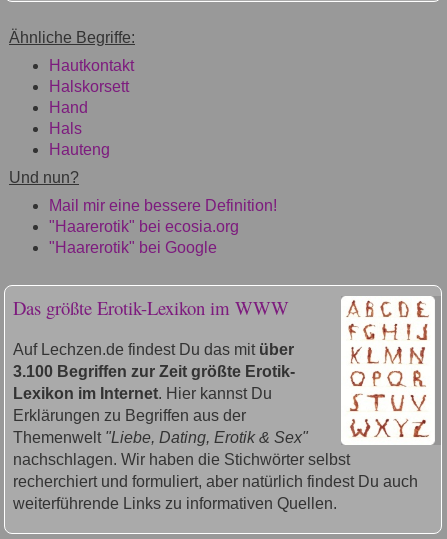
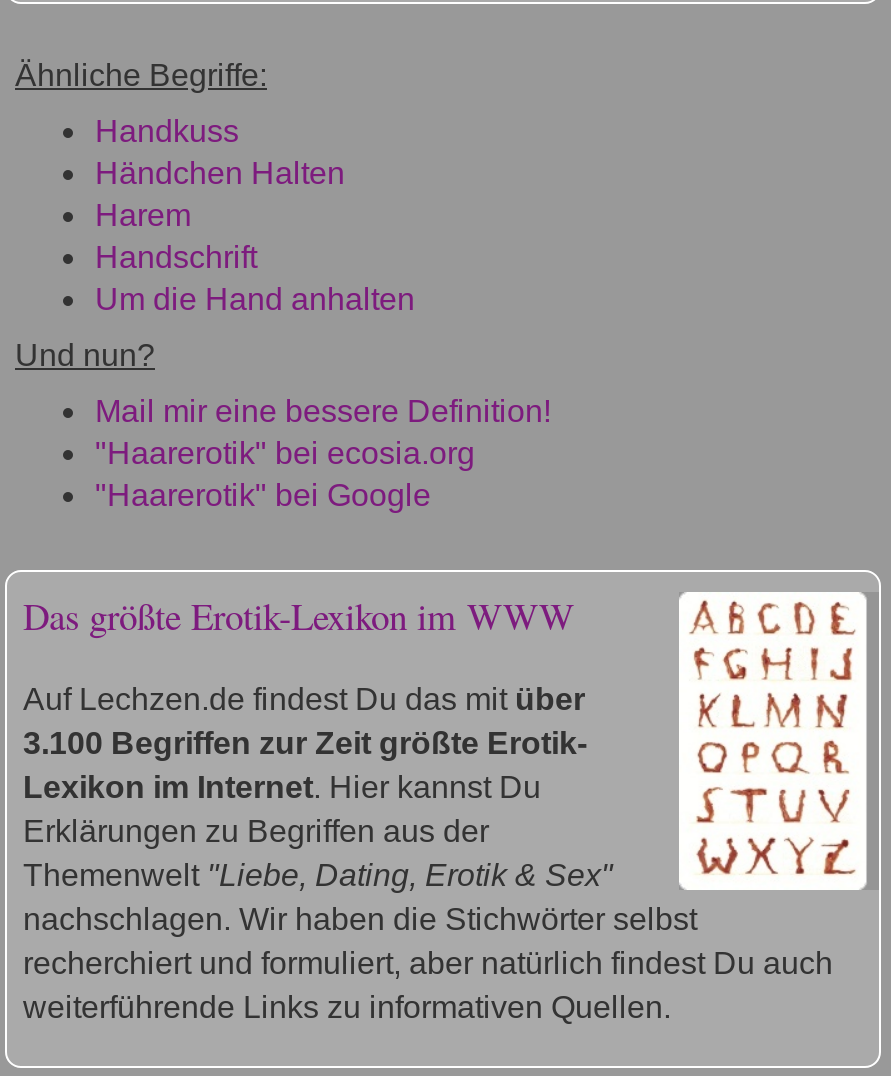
[49,57,134,158] Hautkontakt | Halskorsett | Hand | Hals | Hauteng -> [95,114,415,316] Handkuss | Händchen Halten | Harem | Handschrift | Um die Hand anhalten

